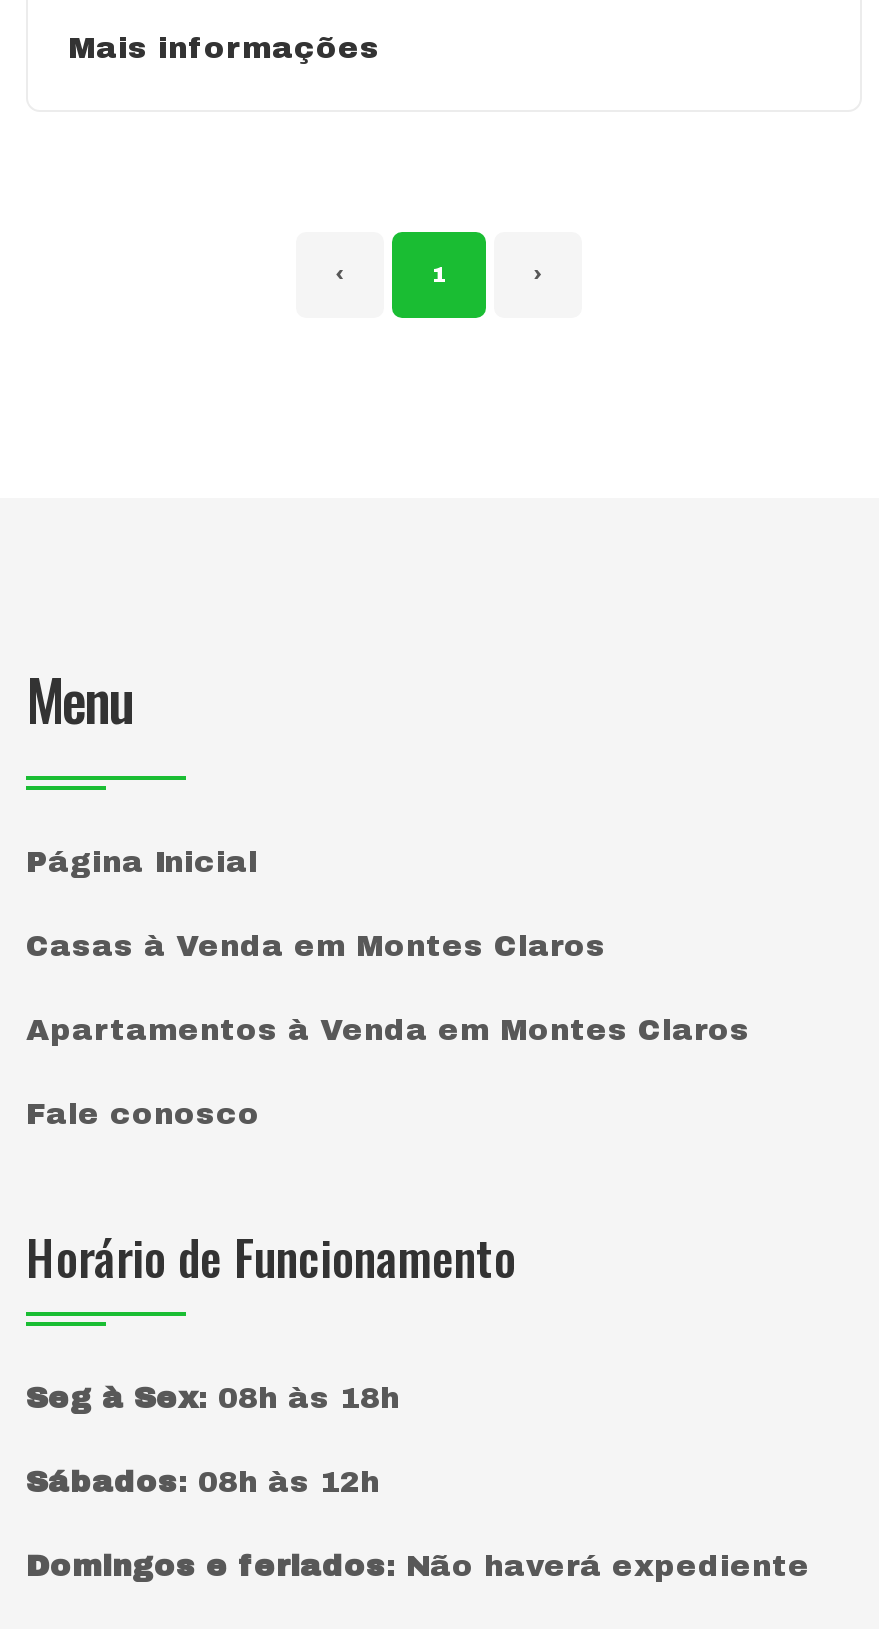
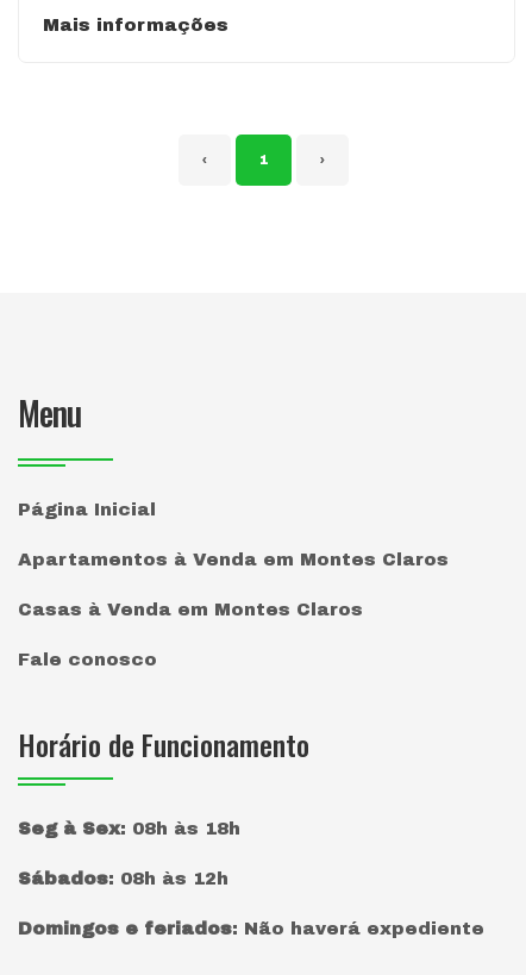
moved [26,930,606,962] -> [18,600,363,619]: Casas à Venda em Montes Claros
moved [26,1014,750,1046] -> [18,550,449,569]: Apartamentos à Venda em Montes Claros

